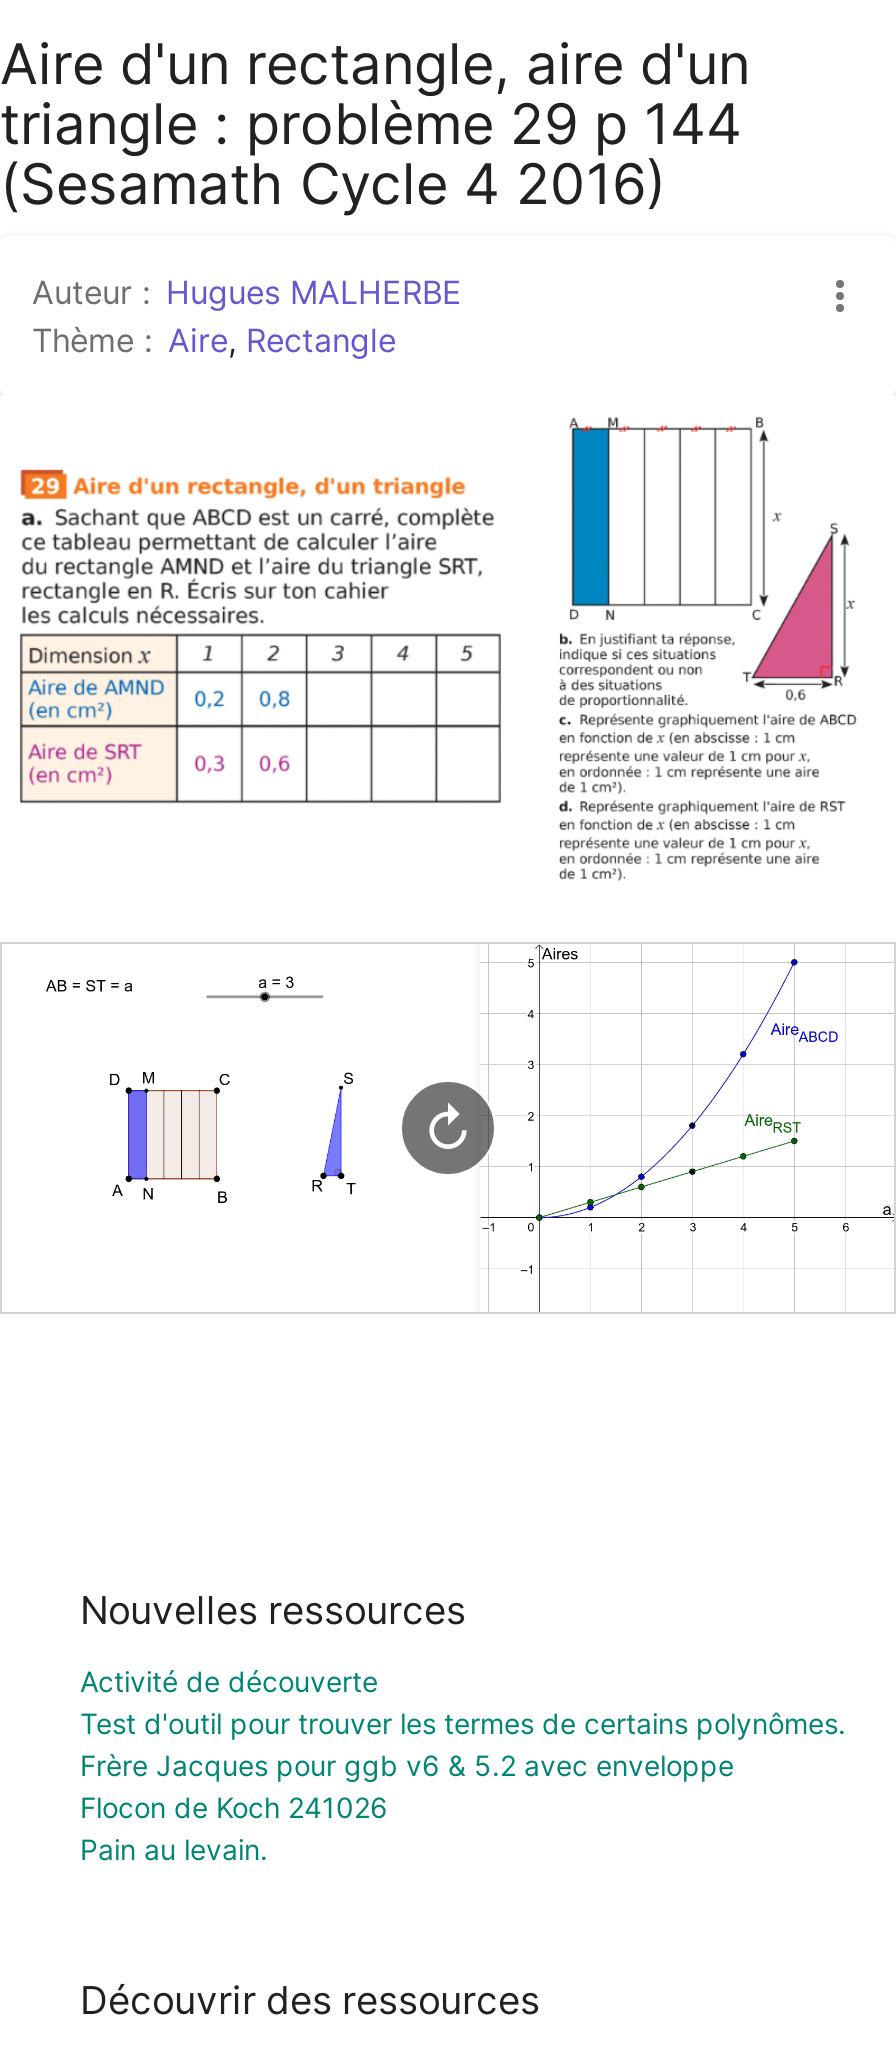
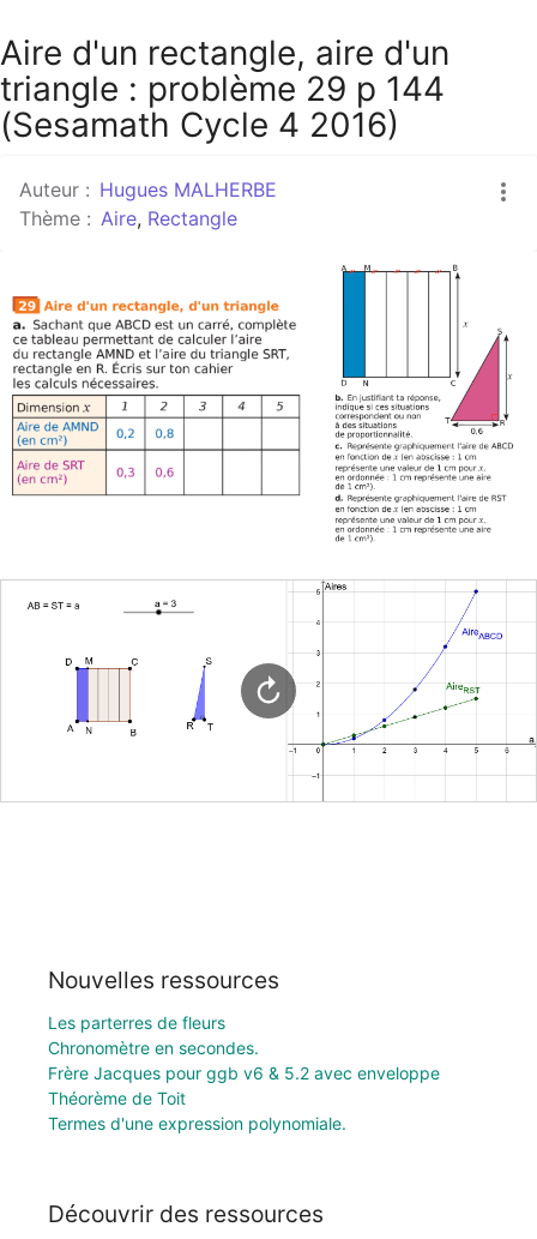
[80,1664,846,1740] Activité de découverte | Test d'outil pour trouver les termes de certains polynômes. -> [48,1012,259,1058] Les parterres de fleurs | Chronomètre en secondes.
[80,1790,388,1866] Flocon de Koch 241026 | Pain au levain. -> [48,1088,346,1133] Théorème de Toit | Termes d'une expression polynomiale.

